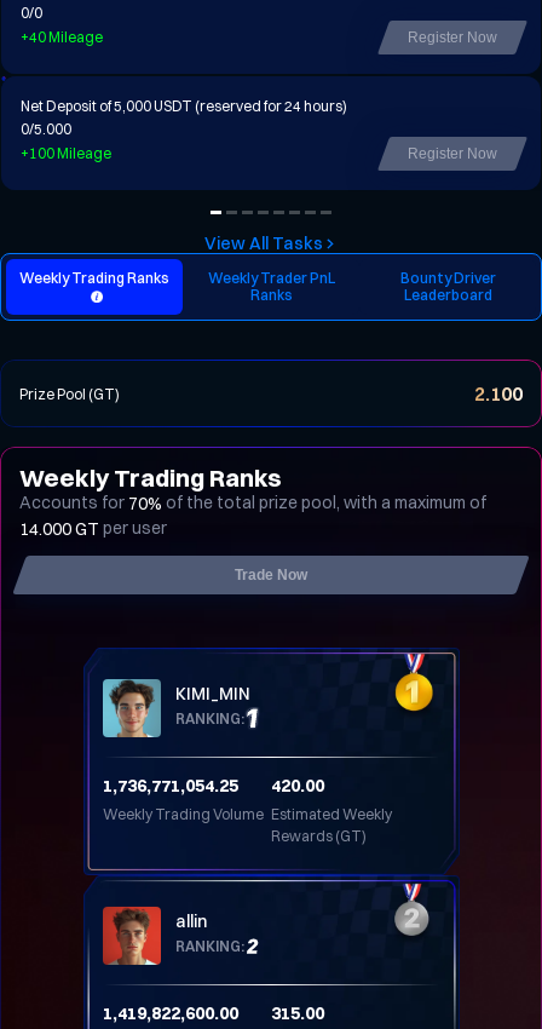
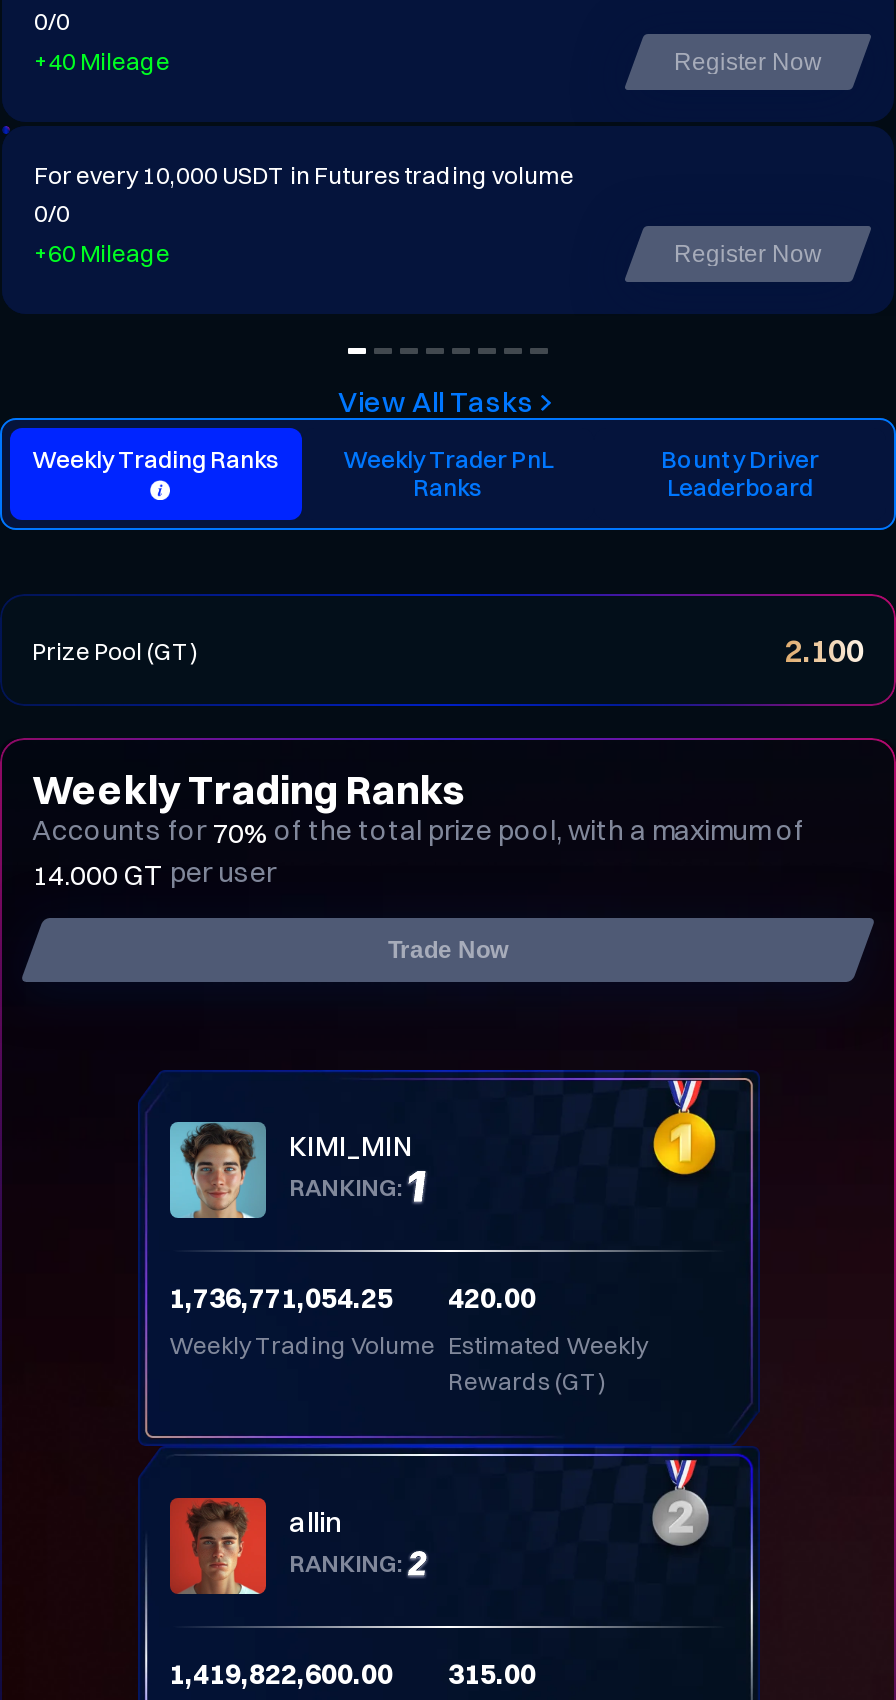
[21,97,347,162] Net Deposit of 5,000 USDT (reserved for 24 hours) | 0/5.000 | +100 Mileage -> [34,160,574,268] For every 10,000 USDT in Futures trading volume | 0/0 | +60 Mileage

